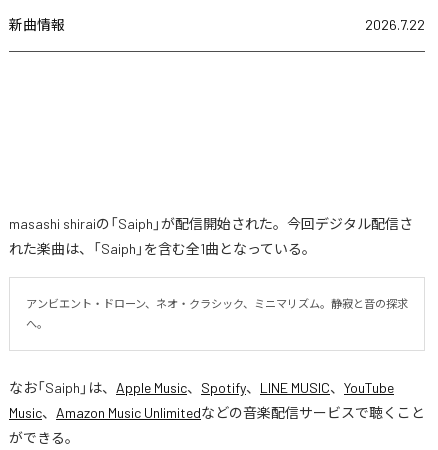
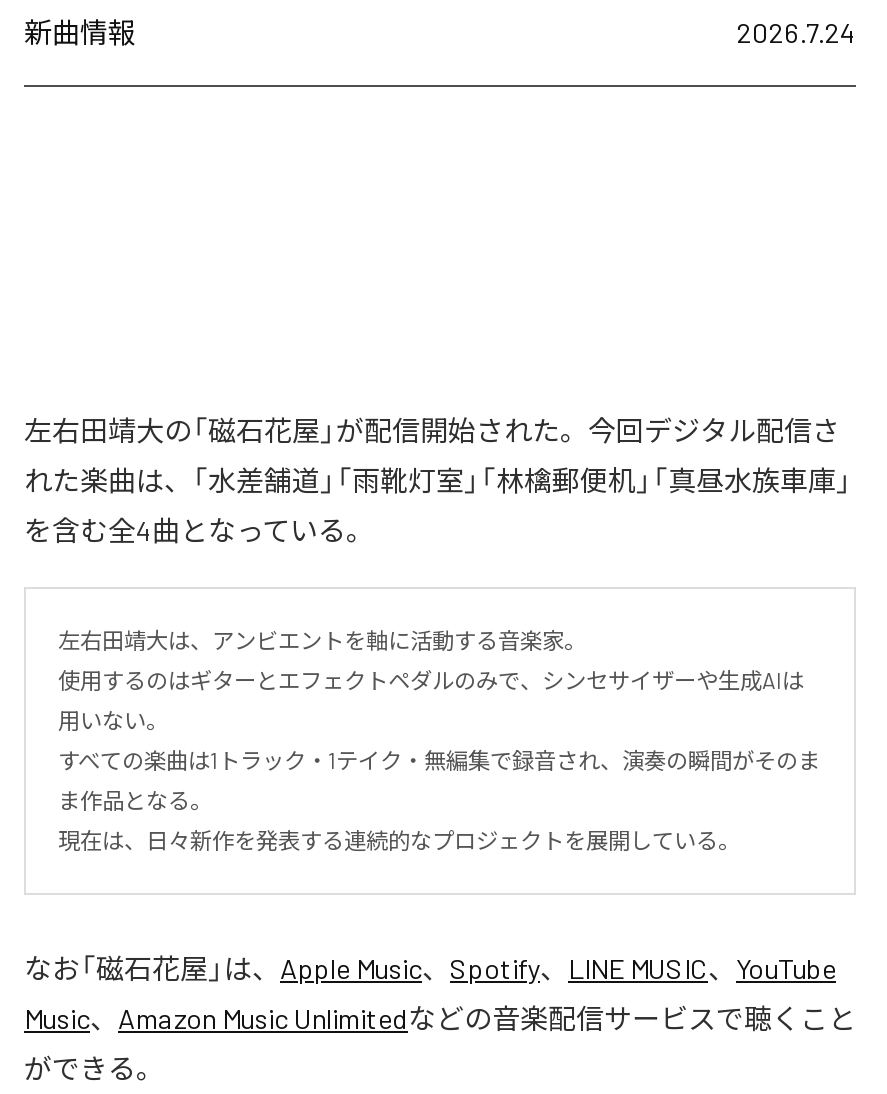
[365,16,425,33] 2026.7.22 -> [736,16,856,50] 2026.7.24
[9,215,413,330] masashi shiraiの「Saiph」が配信開始された。今回デジタル配信さ | れた楽曲は、「Saiph」を含む全1曲となっている。 | アンビエント・ドローン、ネオ・クラシック、ミニマリズム。静寂と音の探求 | へ。 -> [24,414,852,854] 左右田靖大の「磁石花屋」が配信開始された。今回デジタル配信さ | れた楽曲は、「水差舗道」「雨靴灯室」「林檎郵便机」「真昼水族車庫」 | を含む全4曲となっている。 | 左右田靖大は、アンビエントを軸に活動する音楽家。 | 使用するのはギターとエフェクトペダルのみで、シンセサイザーや生成AIは | 用いない。 | すべての楽曲は1トラック・1テイク・無編集で録音され、演奏の瞬間がそのま | ま作品となる。 | 現在は、日々新作を発表する連続的なプロジェクトを展開している。
[9,379,394,396] なお「Saiph」は、Apple Music、Spotify、LINE MUSIC、YouTube -> [24,952,836,986] なお「磁石花屋」は、Apple Music、Spotify、LINE MUSIC、YouTube

